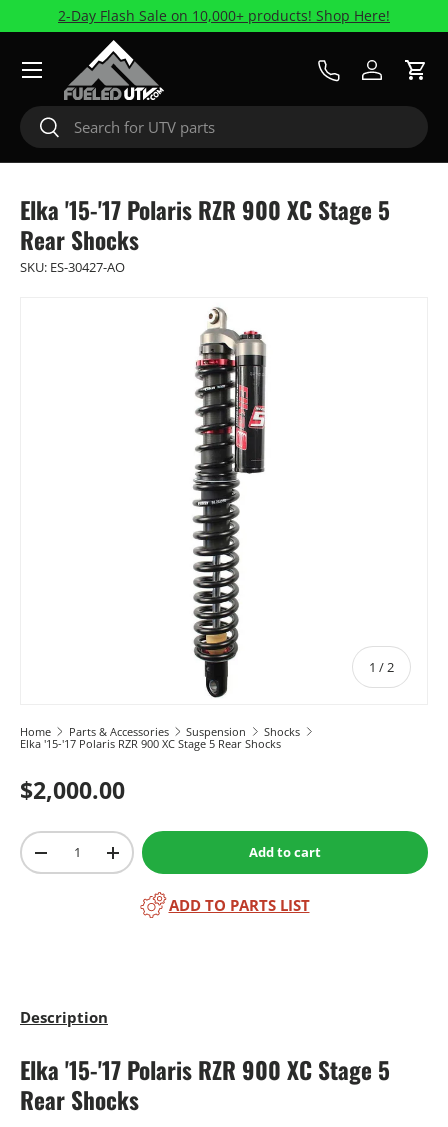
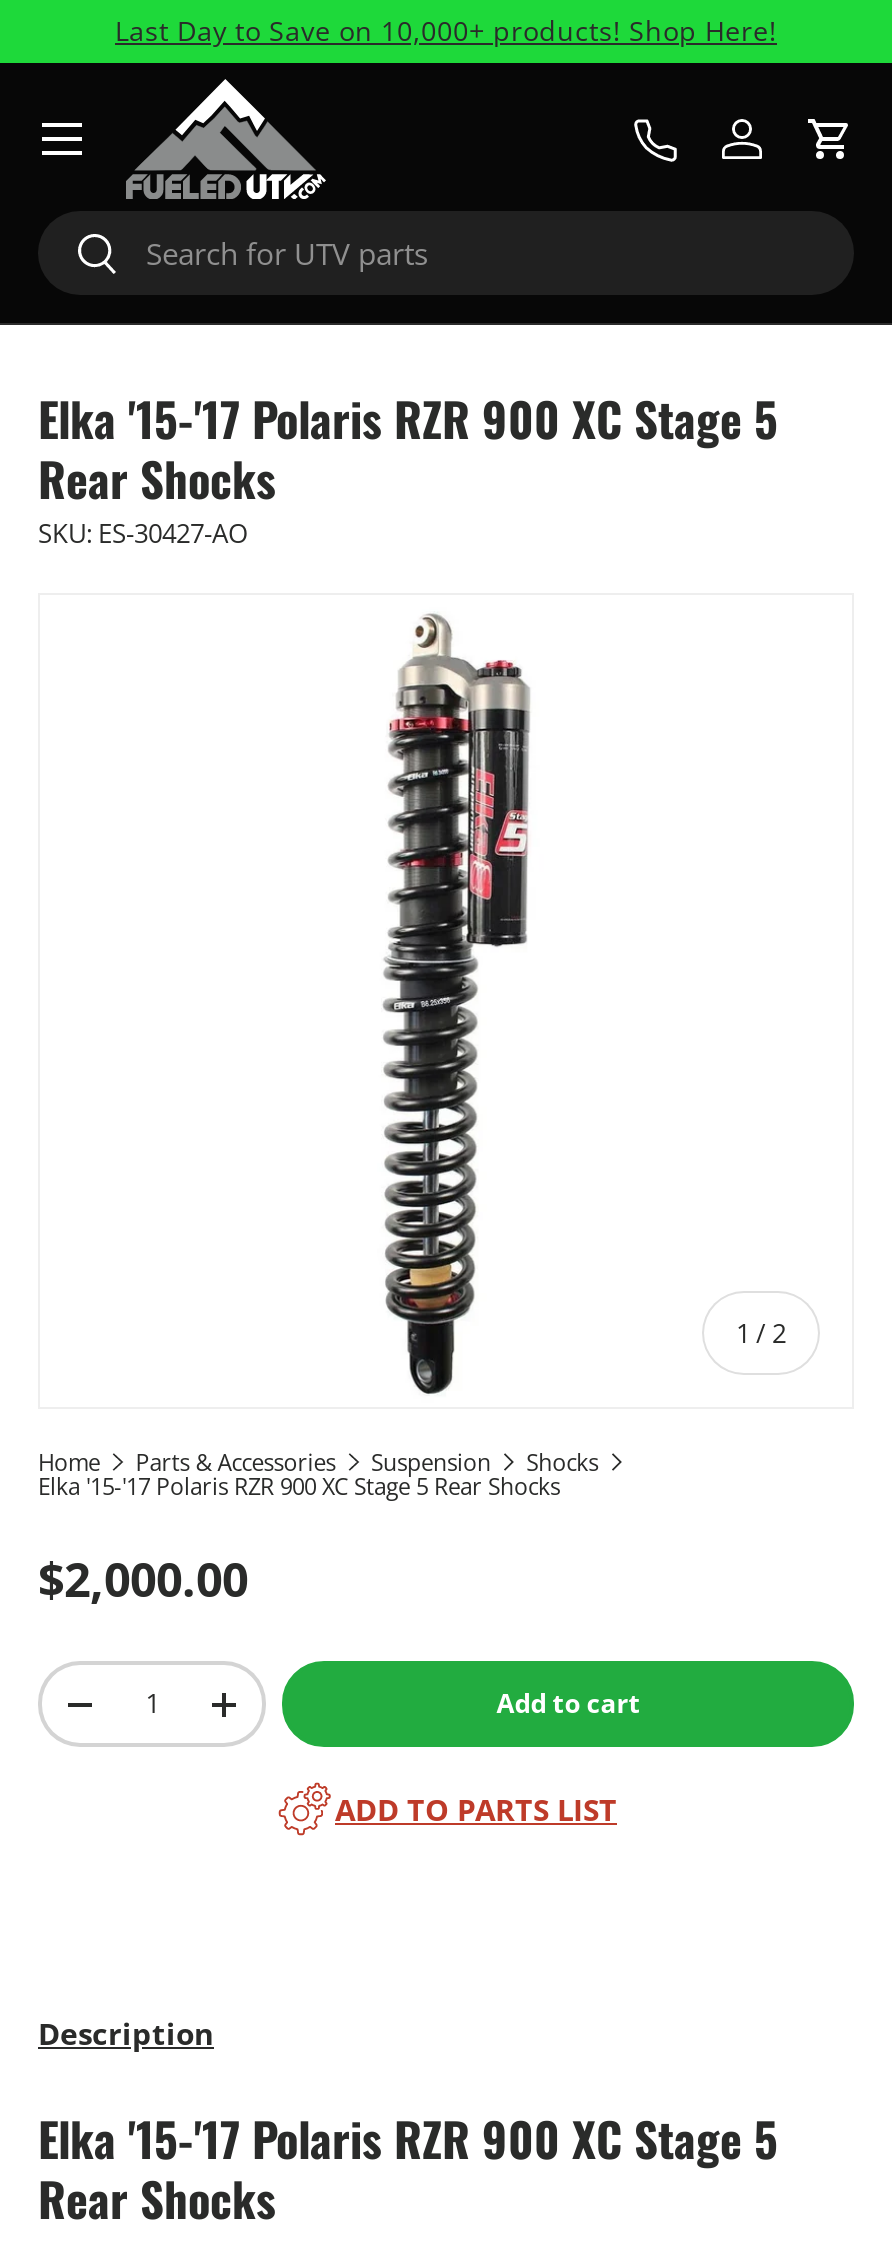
[58,7,390,25] 2-Day Flash Sale on 10,000+ products! Shop Here! -> [115,13,777,49] Last Day to Save on 10,000+ products! Shop Here!

